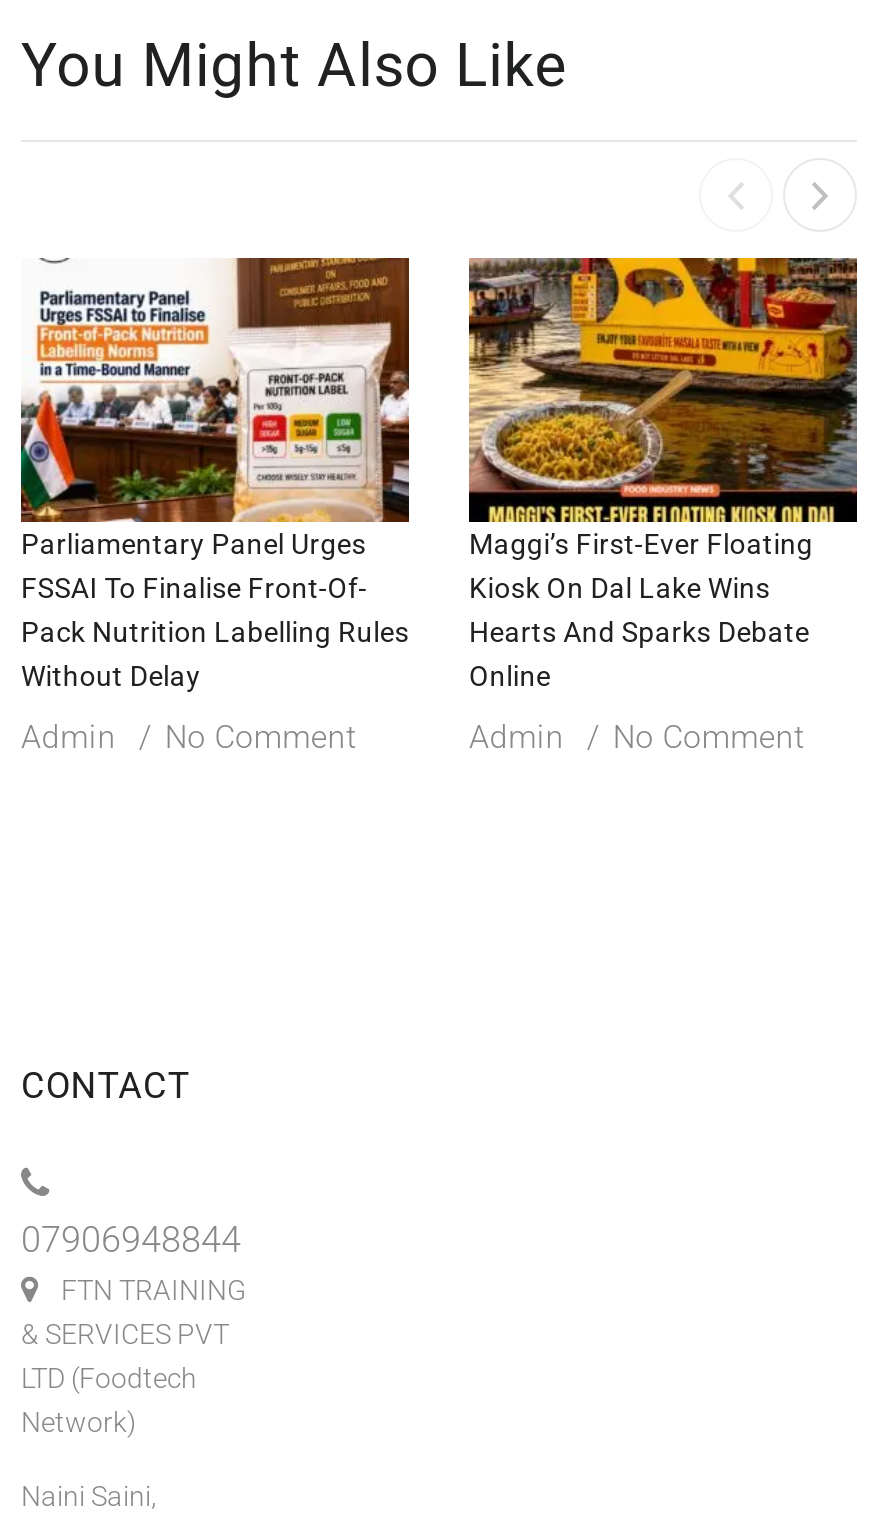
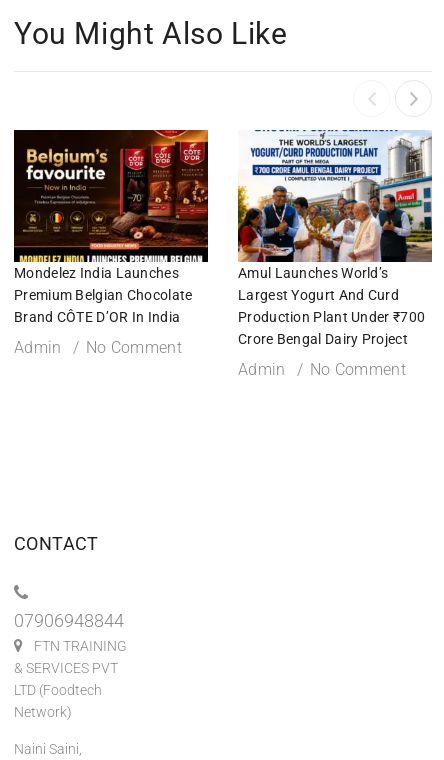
[19,256,411,691] [image] | Parliamentary Panel Urges | FSSAI To Finalise Front-Of- | Pack Nutrition Labelling Rules | Without Delay -> [13,129,209,325] [image] | Mondelez India Launches | Premium Belgian Chocolate | Brand CÔTE D’OR In India
[467,256,859,691] [image] | Maggi’s First-Ever Floating | Kiosk On Dal Lake Wins | Hearts And Sparks Debate | Online -> [238,129,433,347] [image] | Amul Launches World’s | Largest Yogurt And Curd | Production Plant Under ₹700 | Crore Bengal Dairy Project
moved [21,717,357,755] -> [14,338,182,357]: Admin | No Comment

